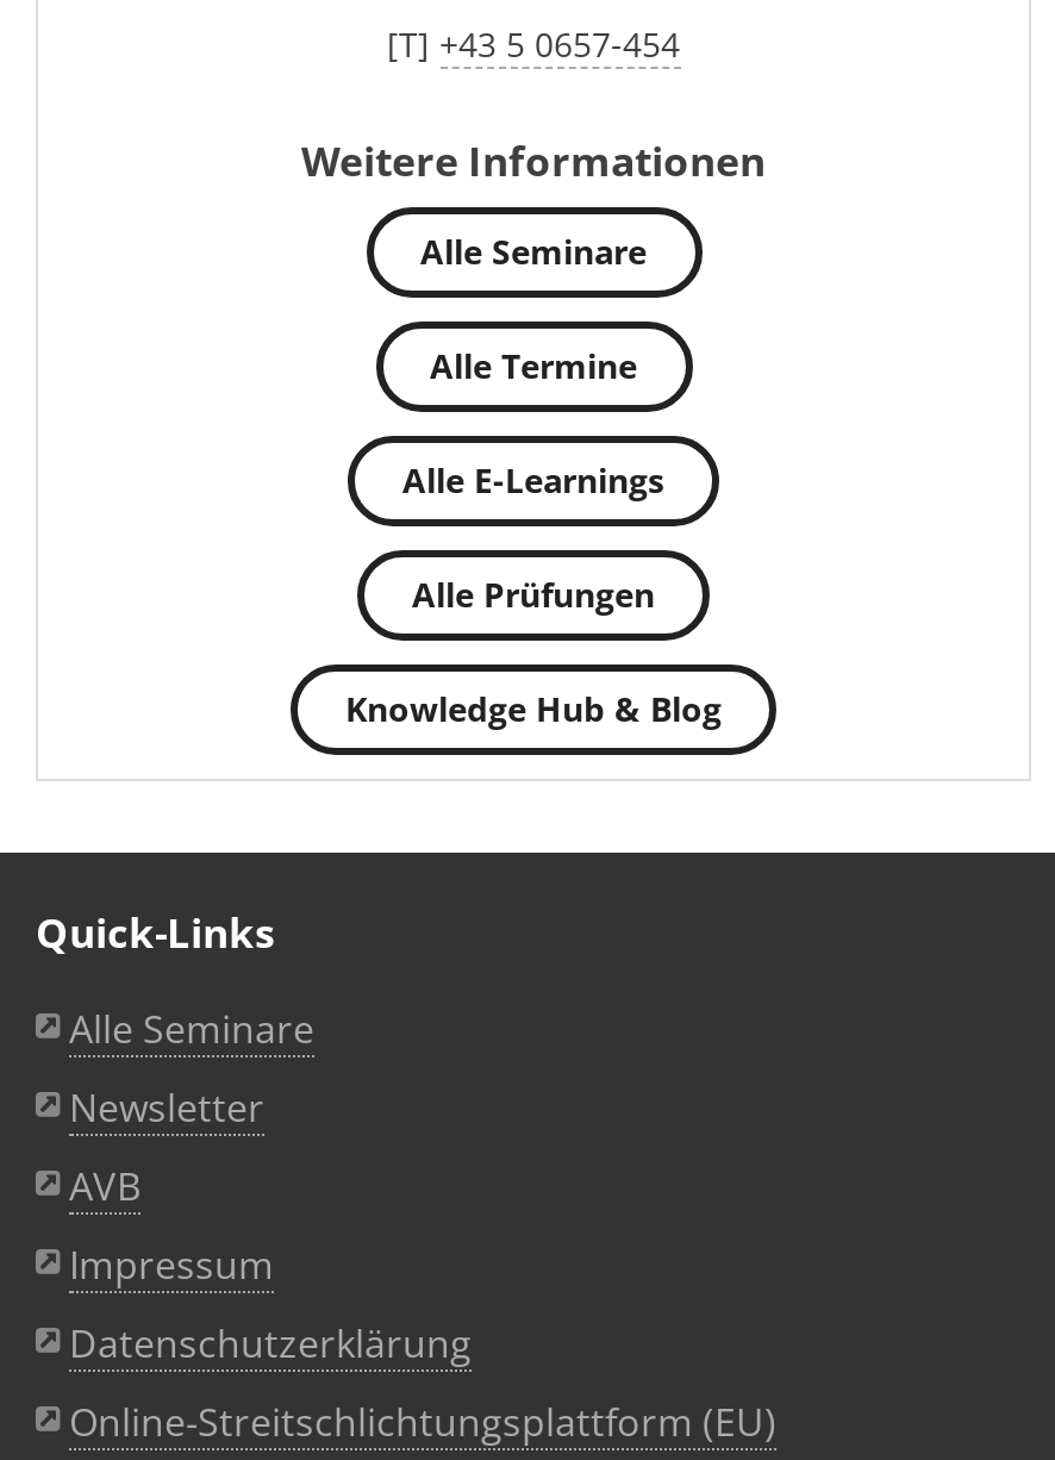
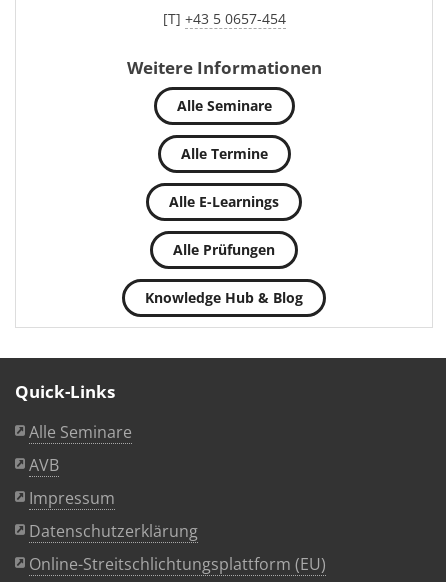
[69,1081,264,1133] Newsletter -> none

